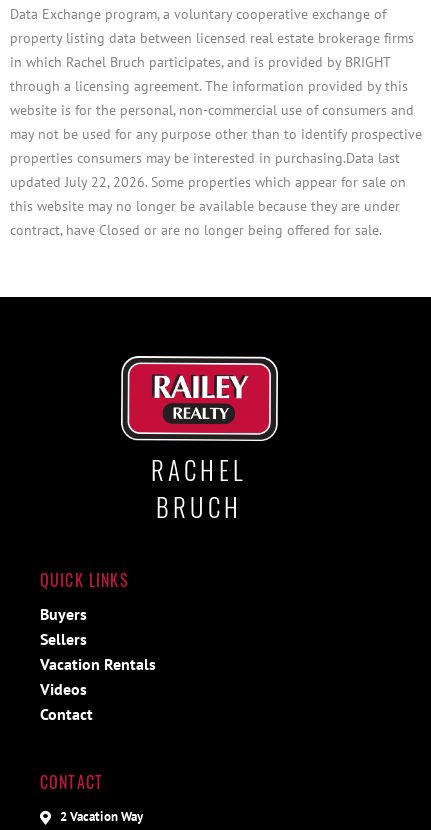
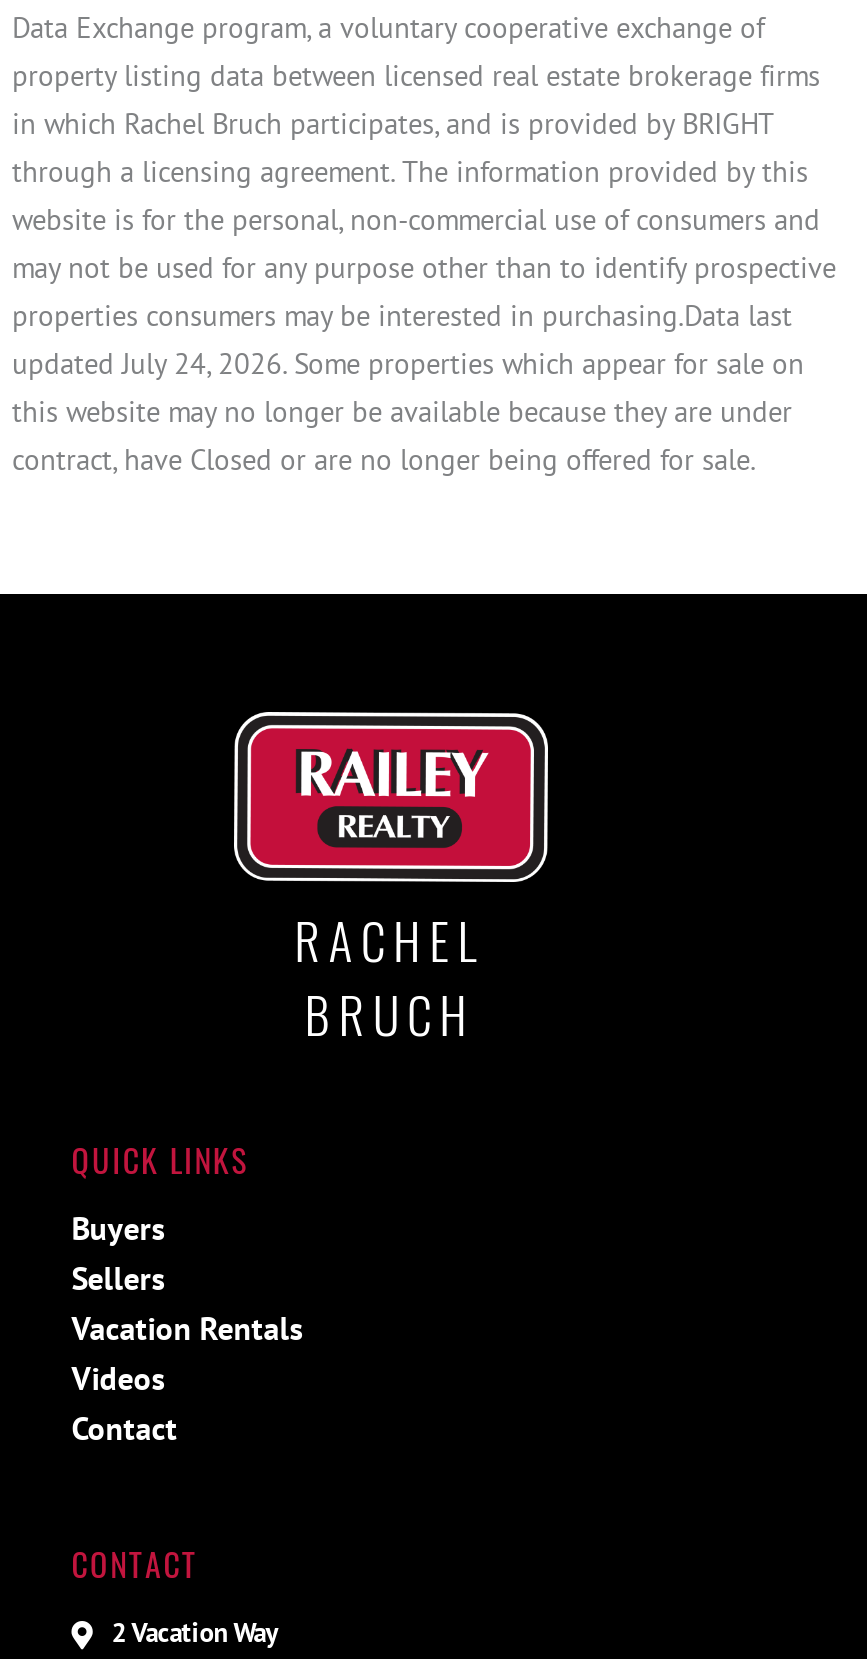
[10,172,406,191] updated July 22, 2026. Some properties which appear for sale on -> [12,343,804,381] updated July 24, 2026. Some properties which appear for sale on

